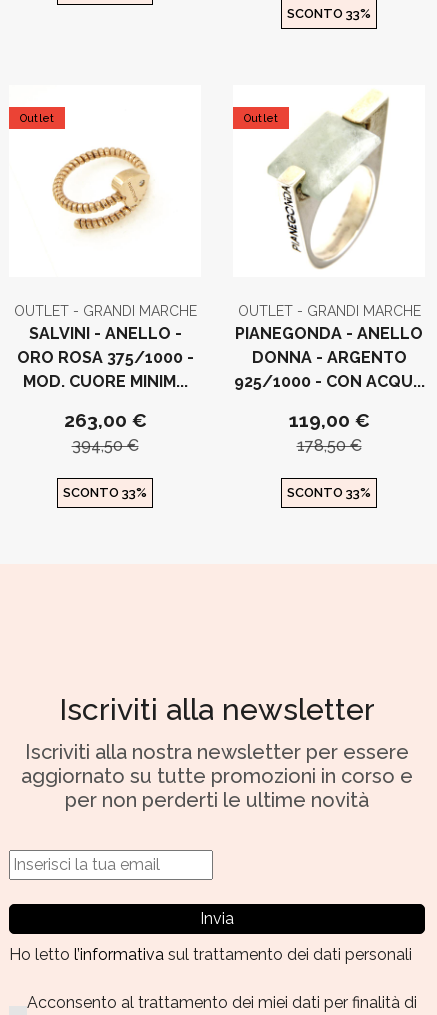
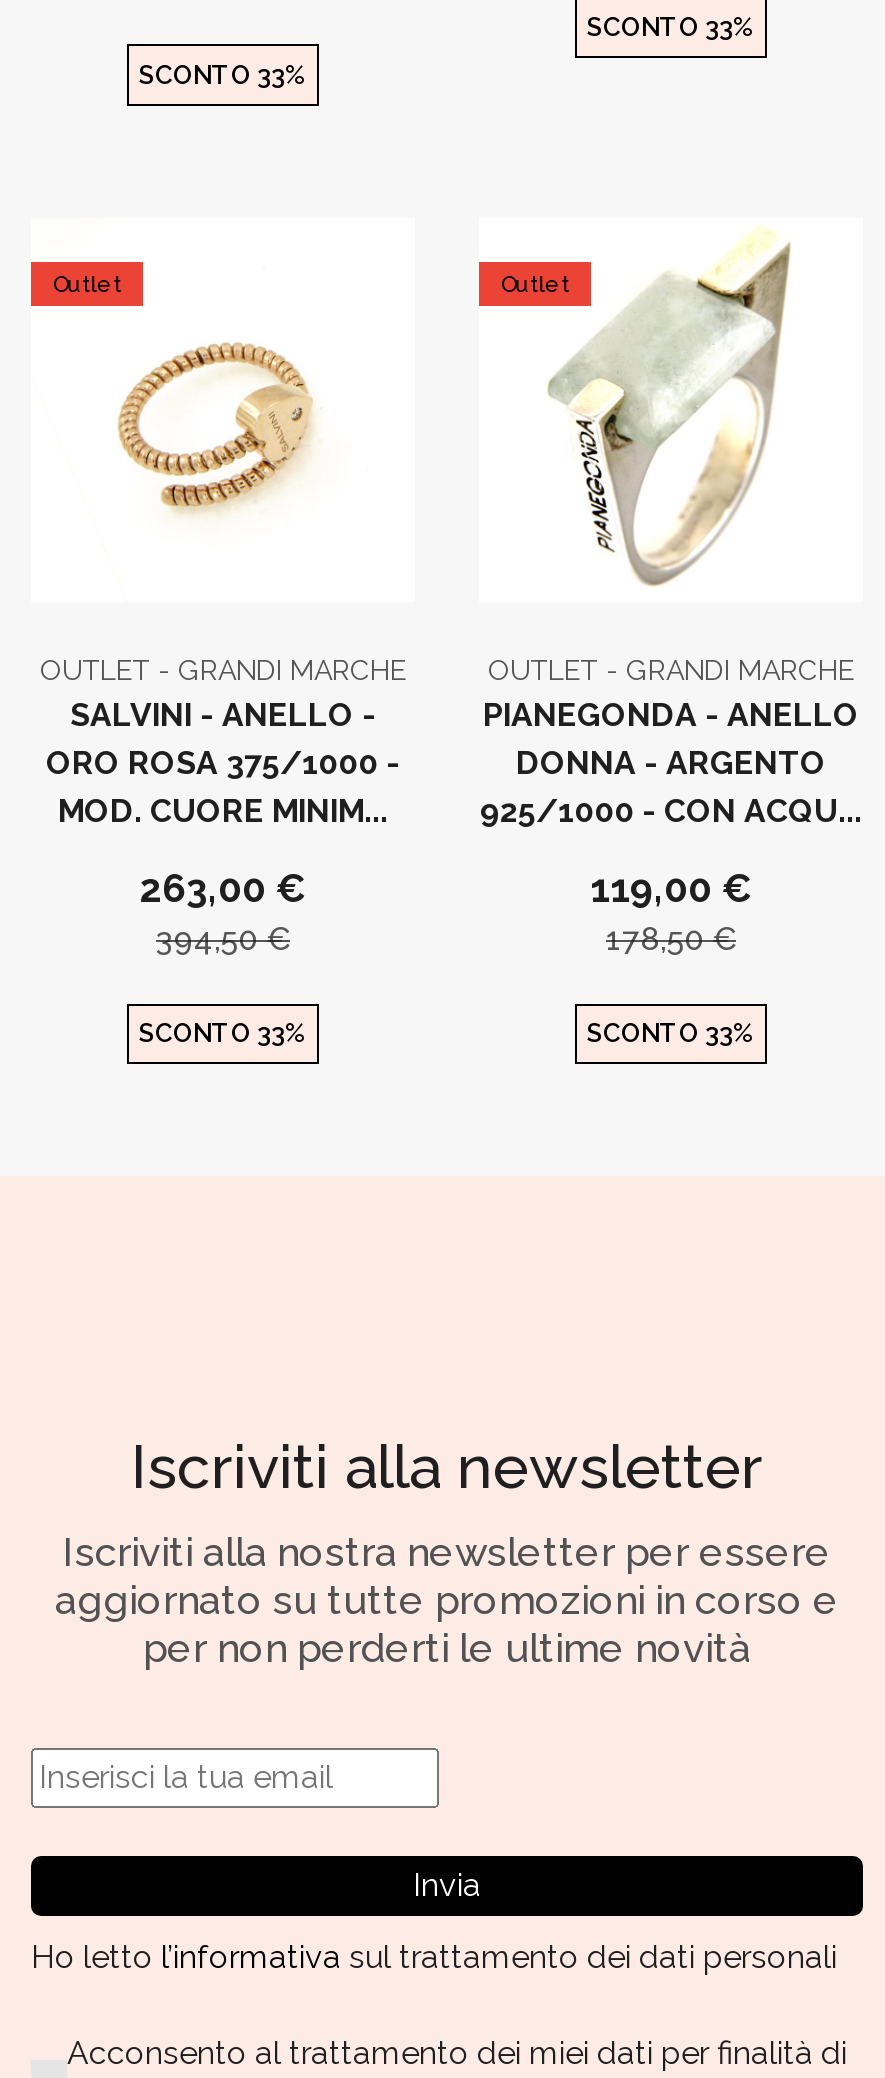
none -> [139,59,307,89] SCONTO 33%

